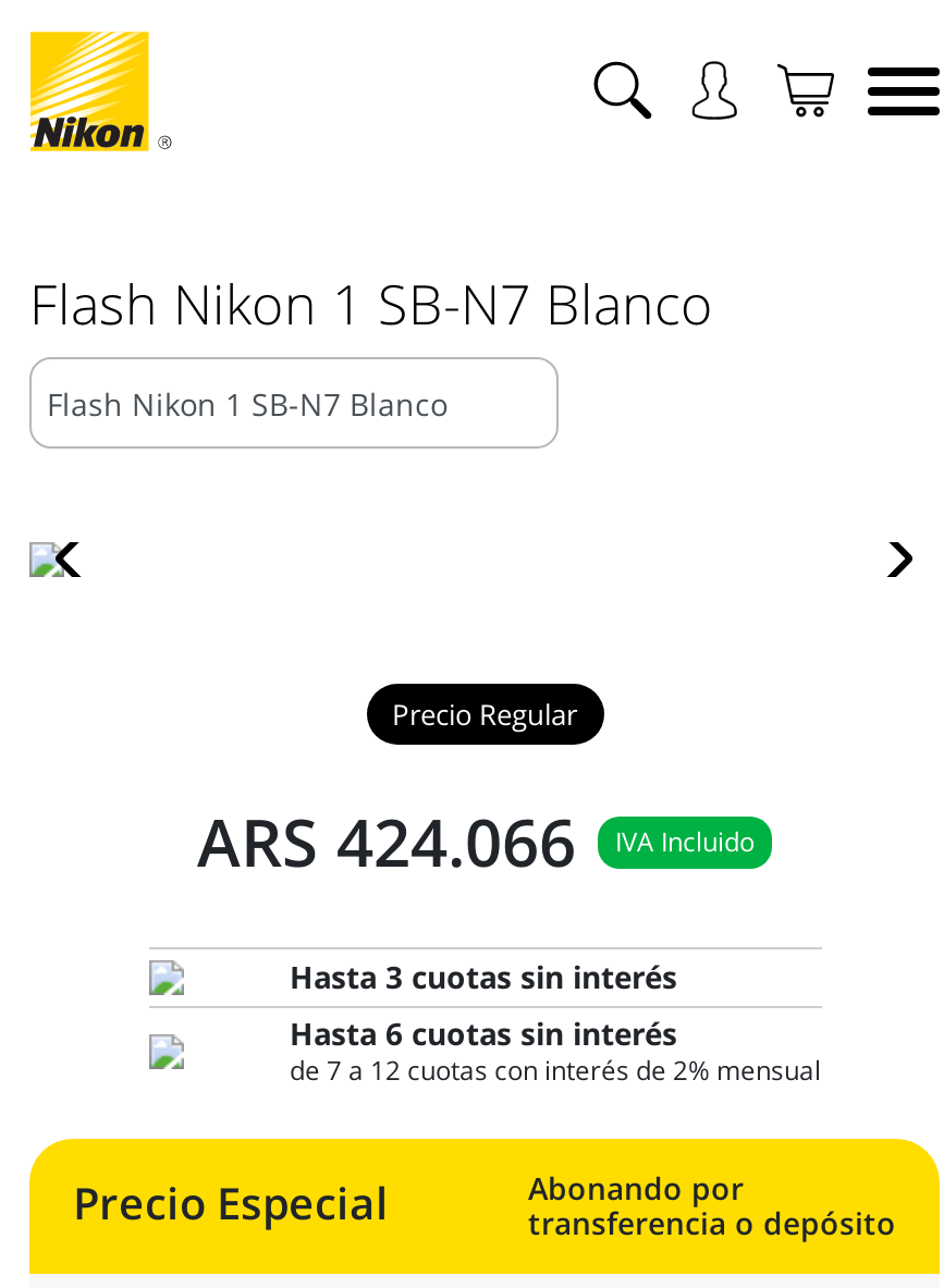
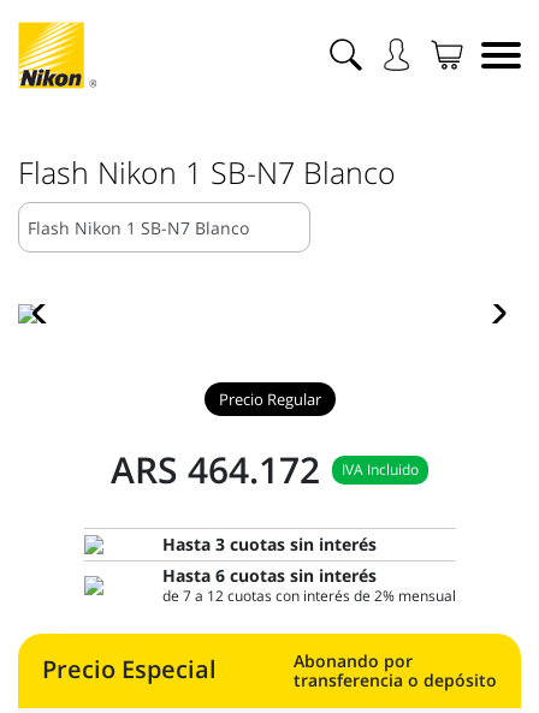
[197,797,755,886] ARS 424.066 IVA Incluido -> [111,445,419,494] ARS 464.172 IVA Incluido

